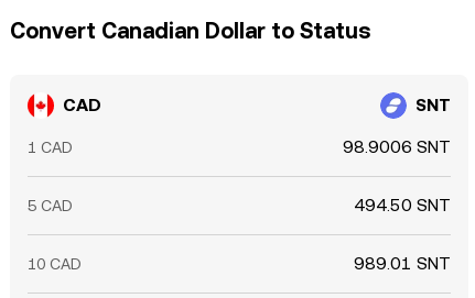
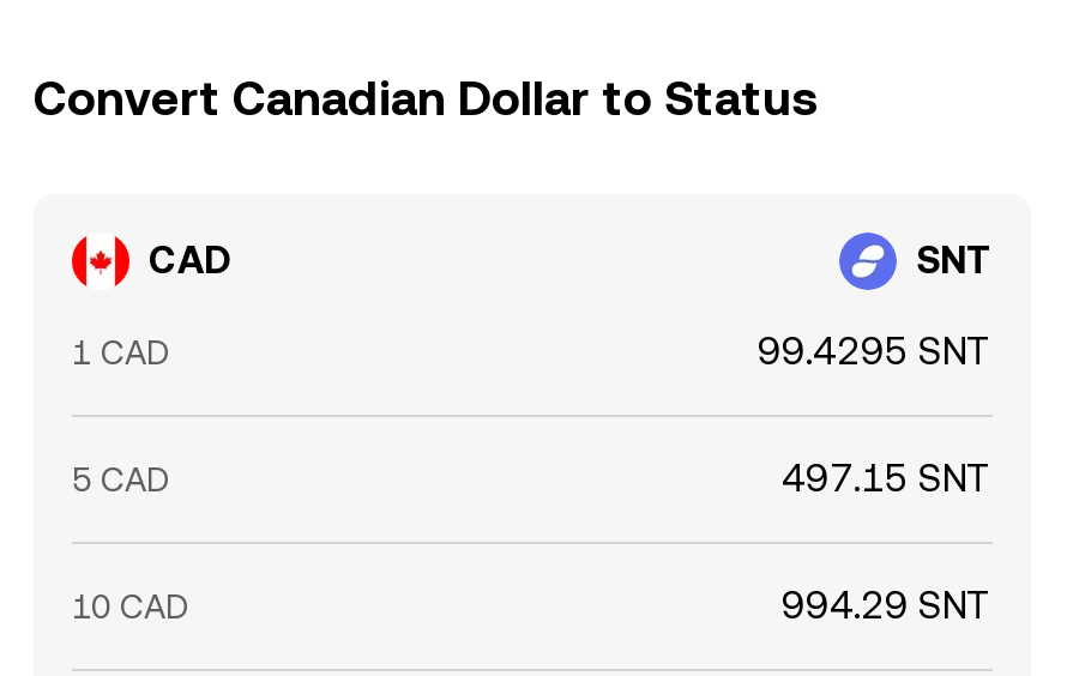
[343,136,451,157] 98.9006 SNT -> [758,328,993,374] 99.4295 SNT
[354,195,451,216] 494.50 SNT -> [782,455,993,501] 497.15 SNT
[354,253,451,274] 989.01 SNT -> [782,583,993,628] 994.29 SNT

